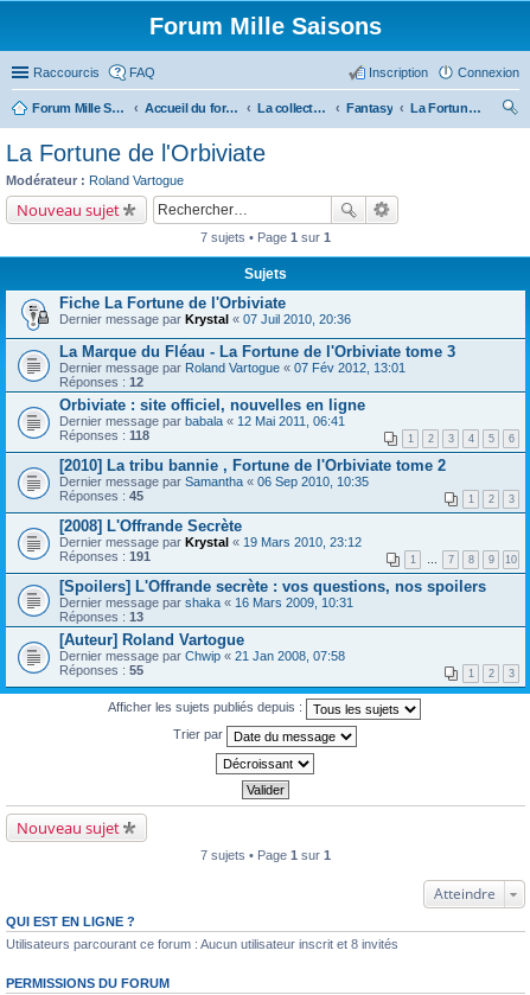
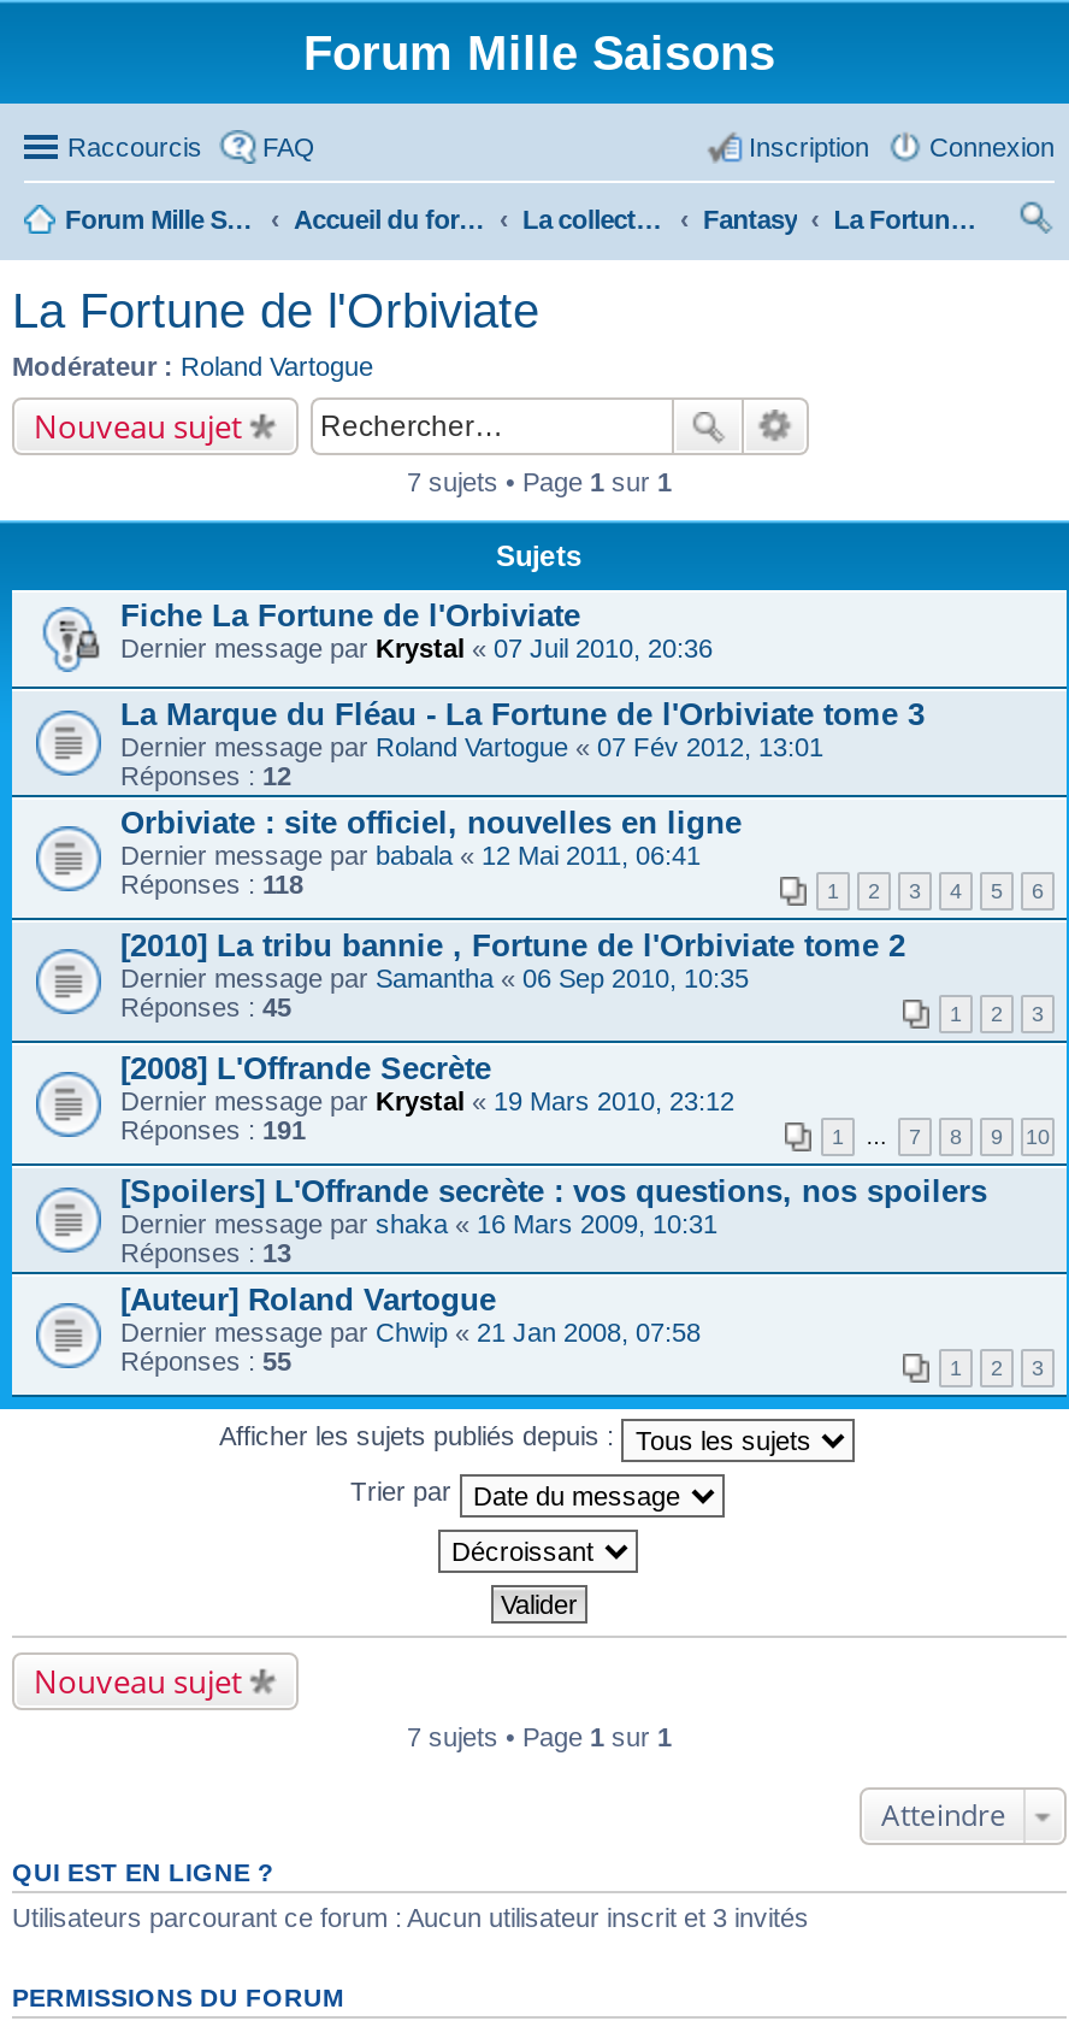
[6,936,398,951] Utilisateurs parcourant ce forum : Aucun utilisateur inscrit et 8 invités -> [12,1902,809,1931] Utilisateurs parcourant ce forum : Aucun utilisateur inscrit et 3 invités

